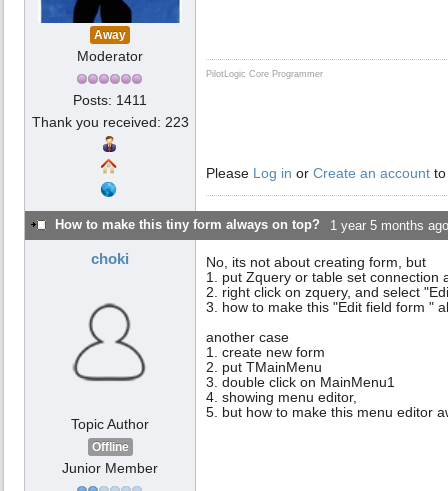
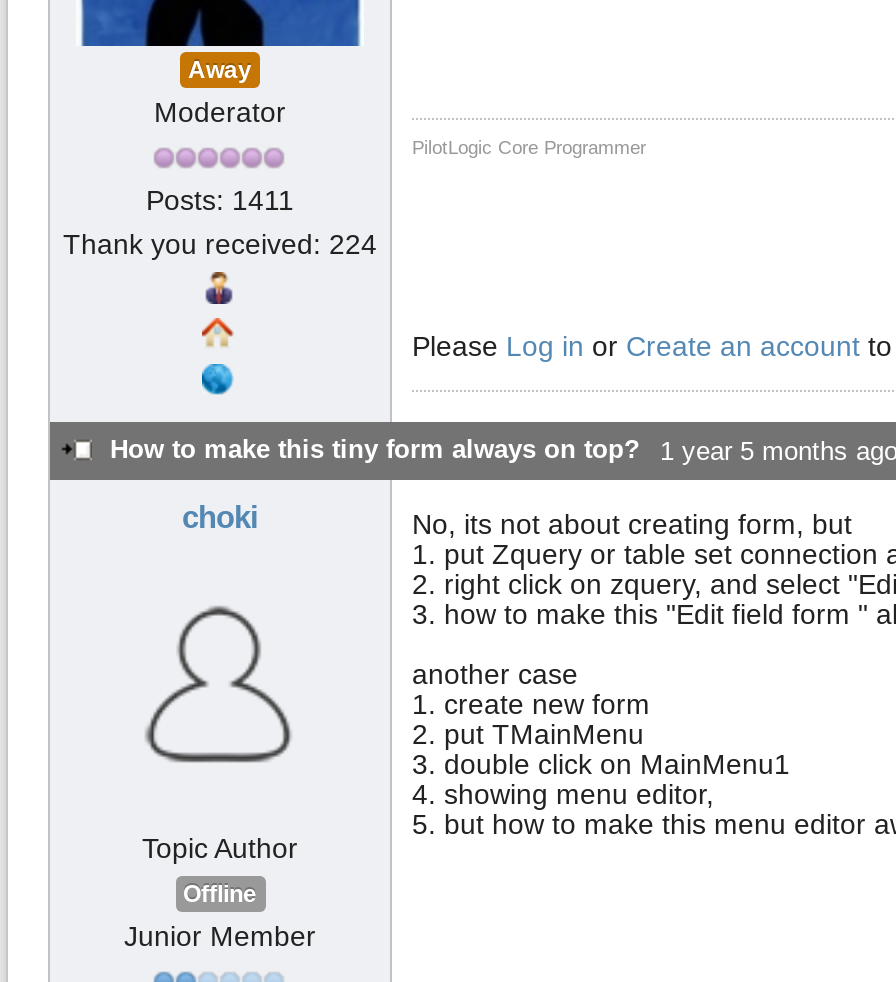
[31,113,188,129] Thank you received: 223 -> [63,227,377,259] Thank you received: 224

